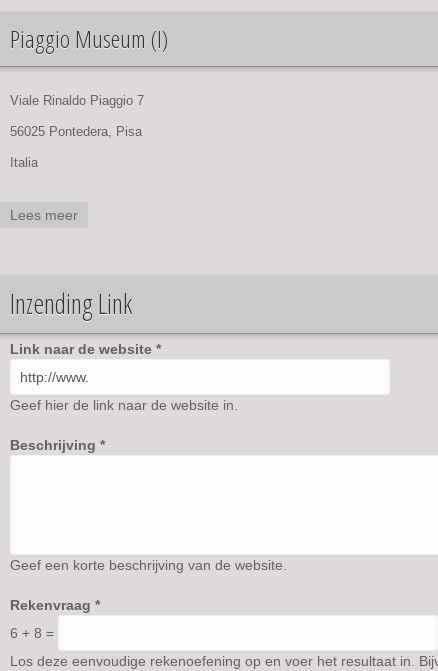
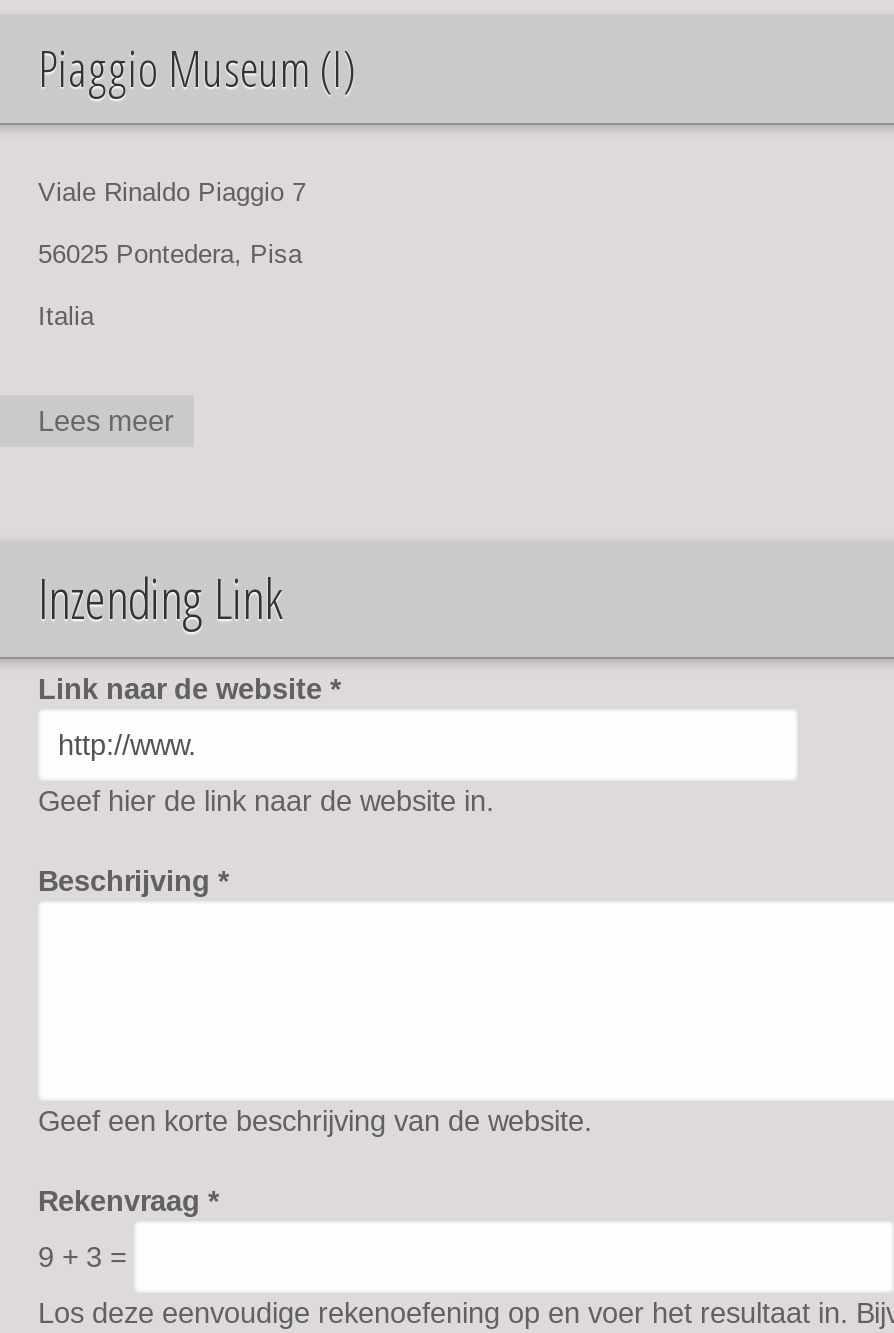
[10,625,58,641] 6 + 8 = -> [38,1240,134,1272] 9 + 3 =

